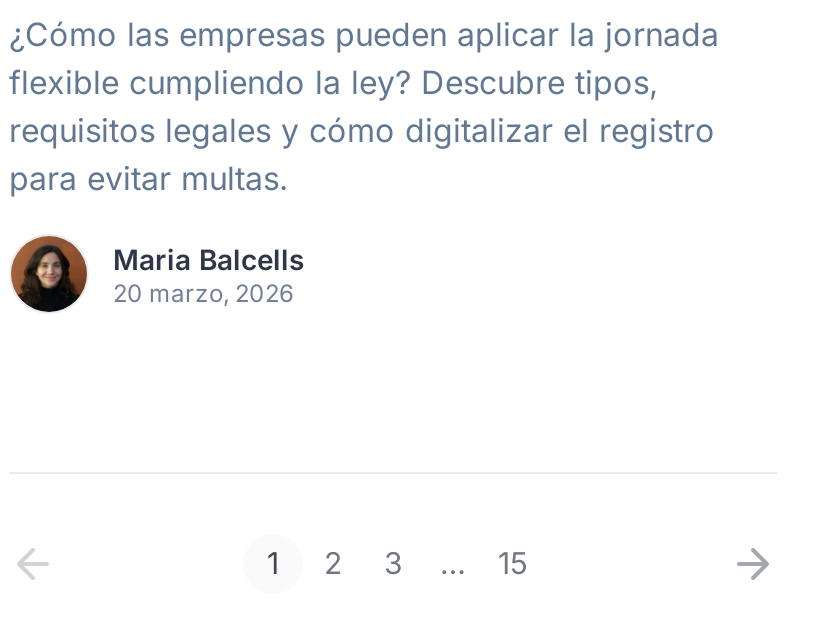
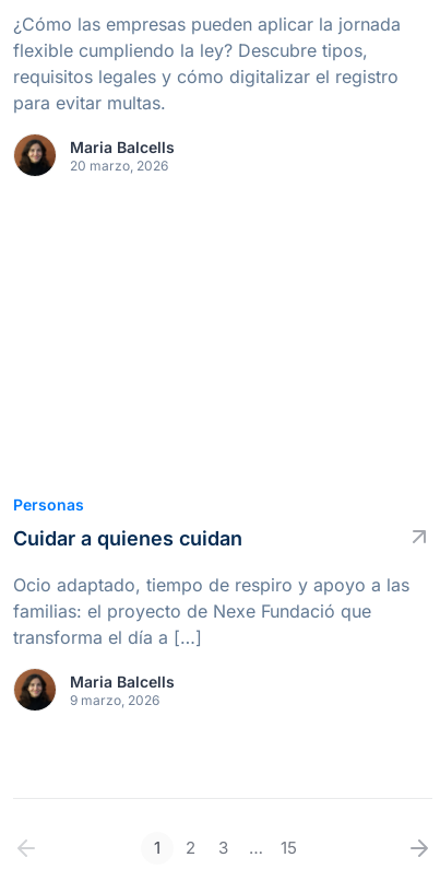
none -> [13,495,409,708] Personas | Cuidar a quienes cuidan | Ocio adaptado, tiempo de respiro y apoyo a las | familias: el proyecto de Nexe Fundació que | transforma el día a […] | Maria Balcells | 9 marzo, 2026

